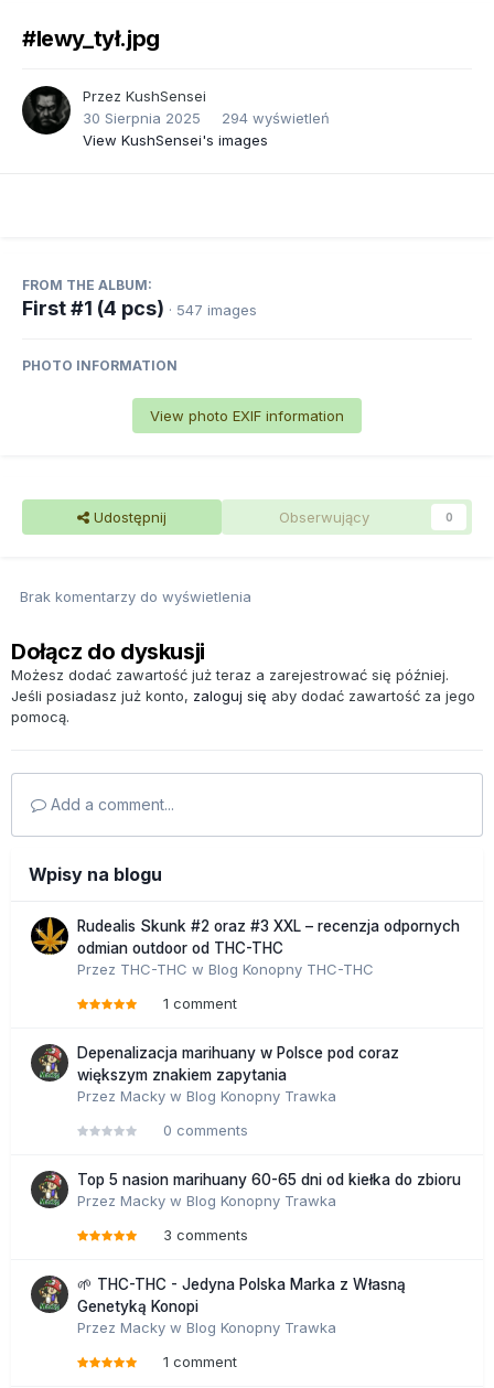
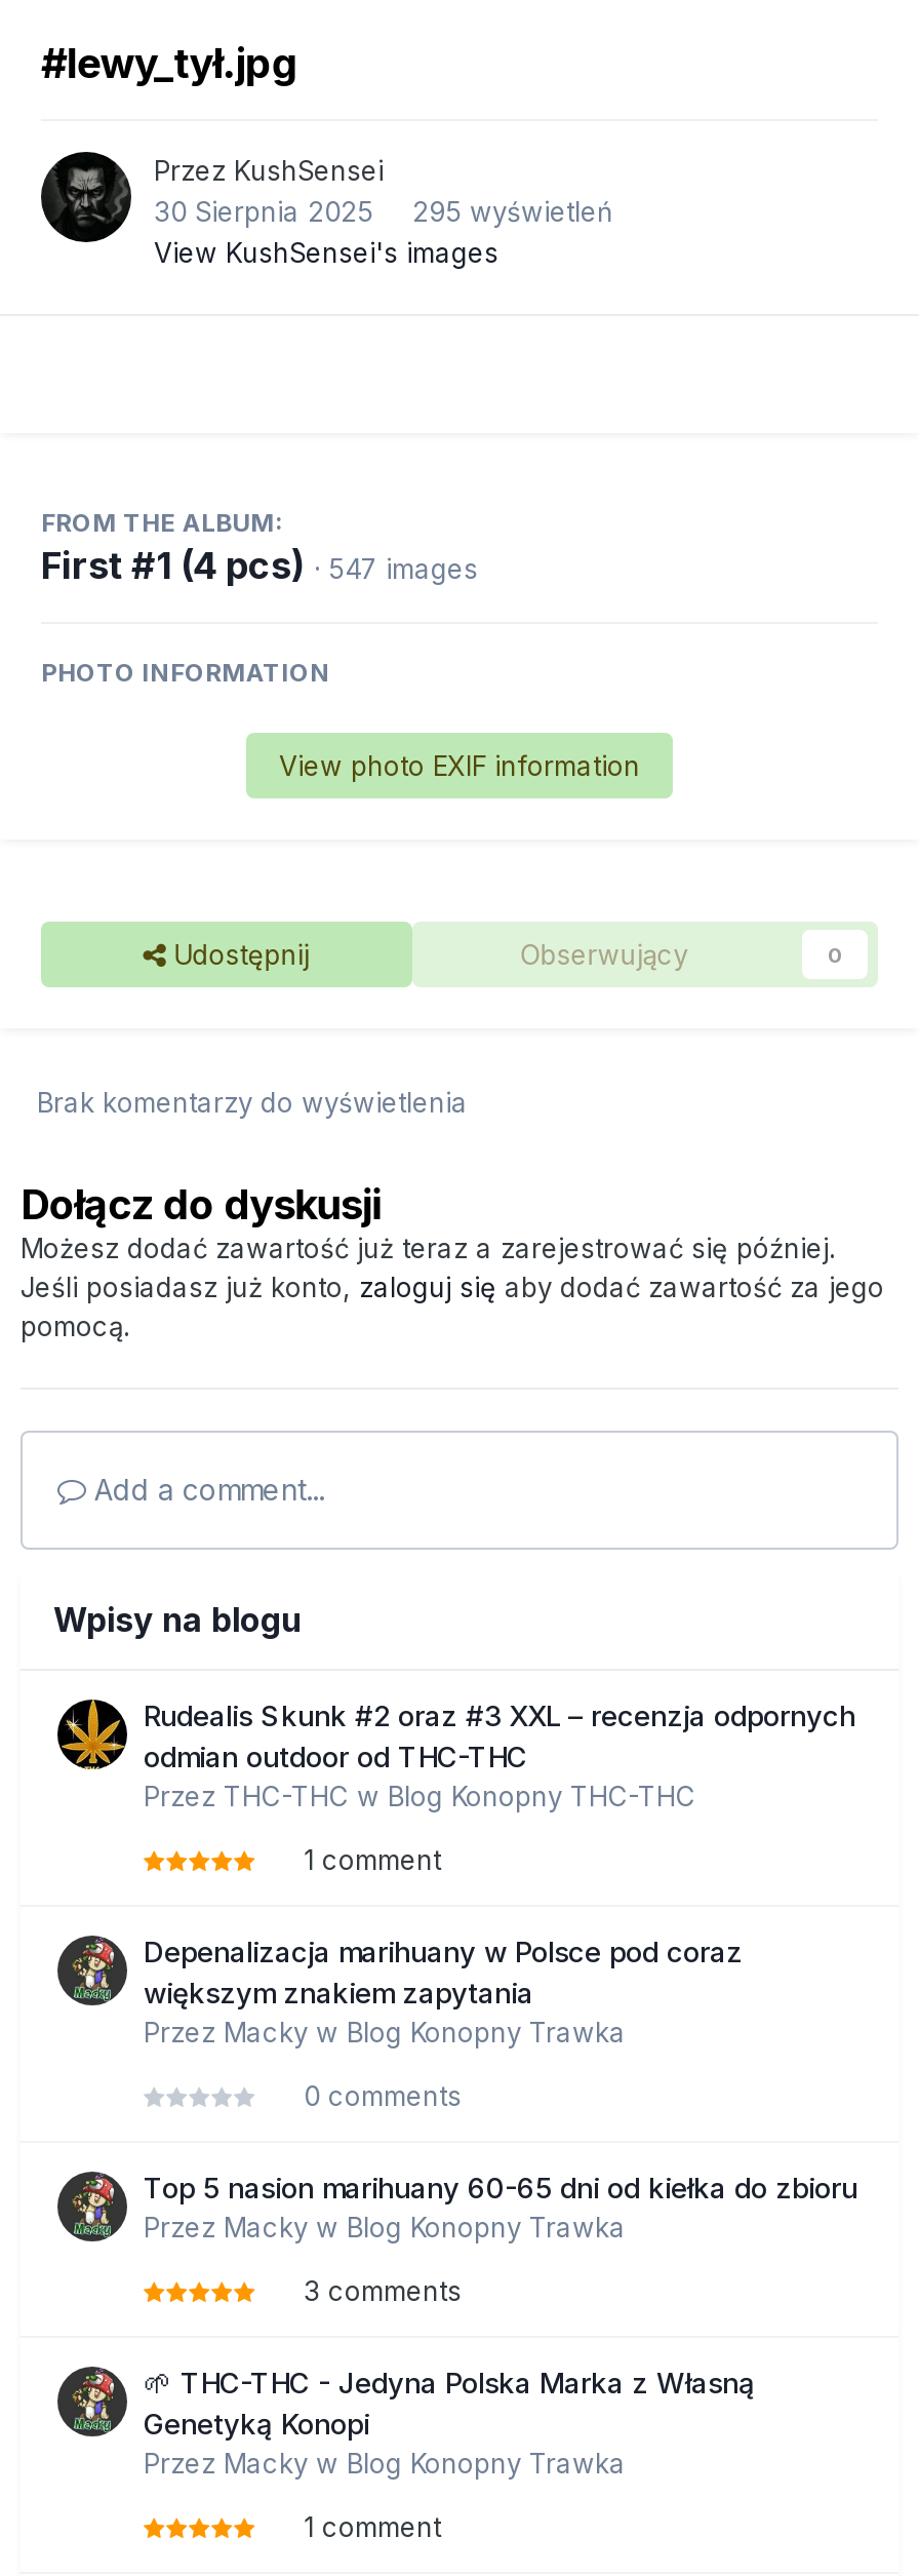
[83,110,330,127] 30 Sierpnia 2025 294 wyświetleń -> [154,196,613,229] 30 Sierpnia 2025 295 wyświetleń

